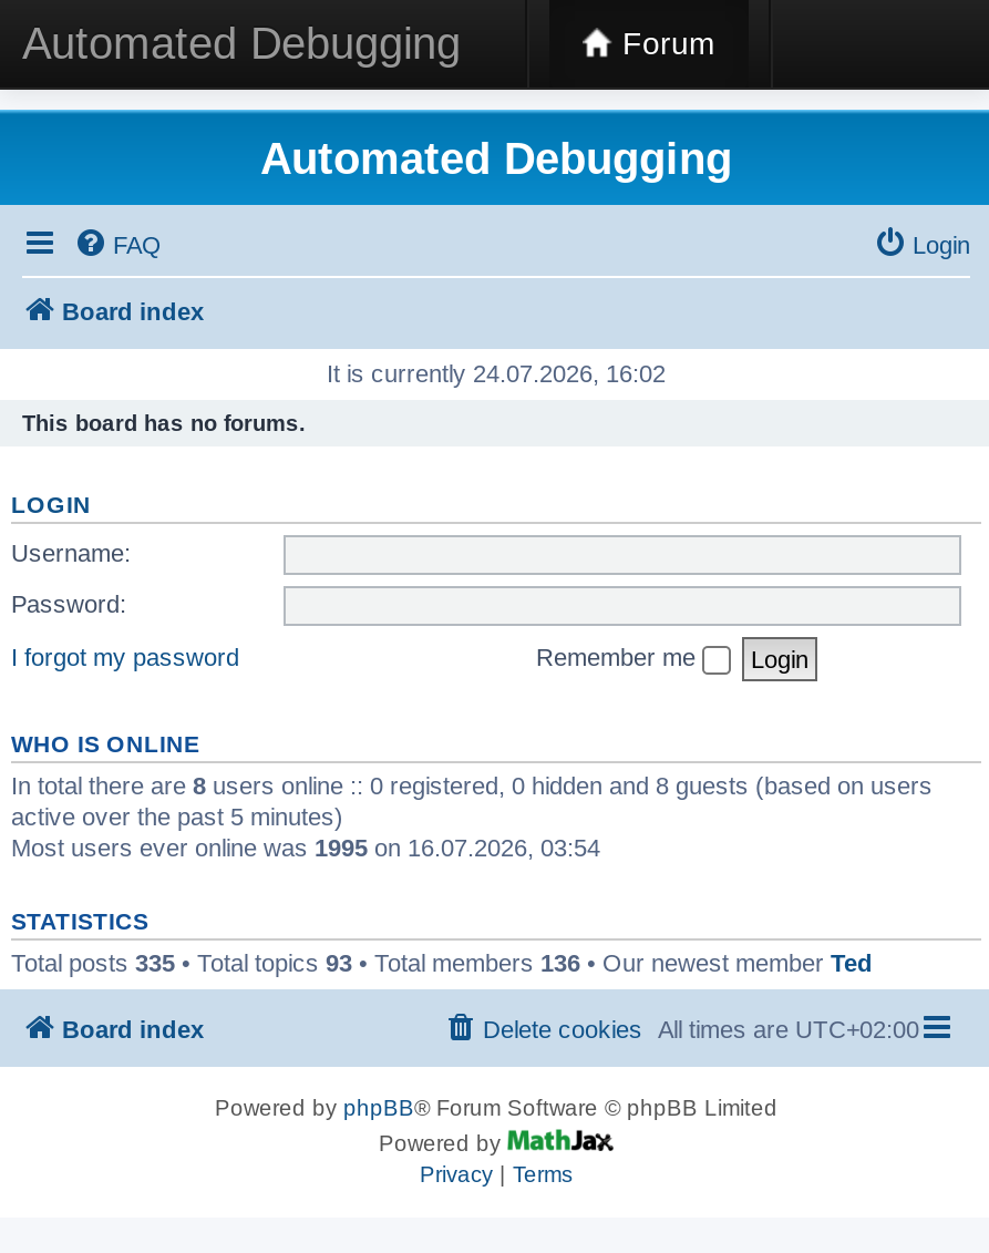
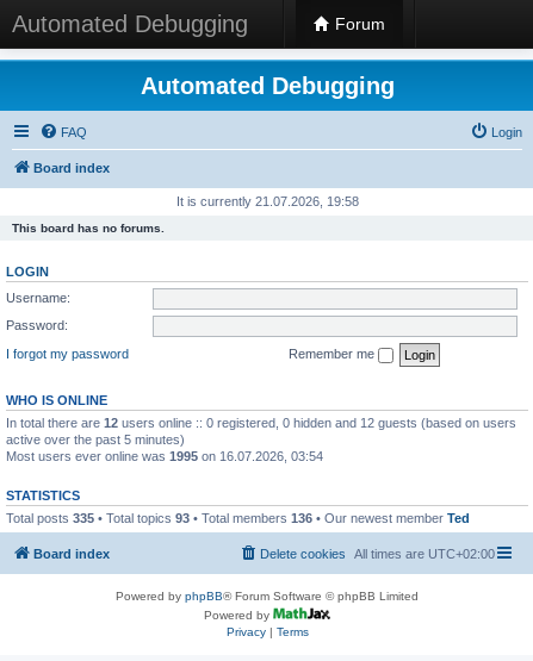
[327,360,666,387] It is currently 24.07.2026, 16:02 -> [176,194,358,208] It is currently 21.07.2026, 19:58
[11,771,933,798] In total there are 8 users online :: 0 registered, 0 hidden and 8 guests (based on users -> [6,415,516,429] In total there are 12 users online :: 0 registered, 0 hidden and 12 guests (based on users

